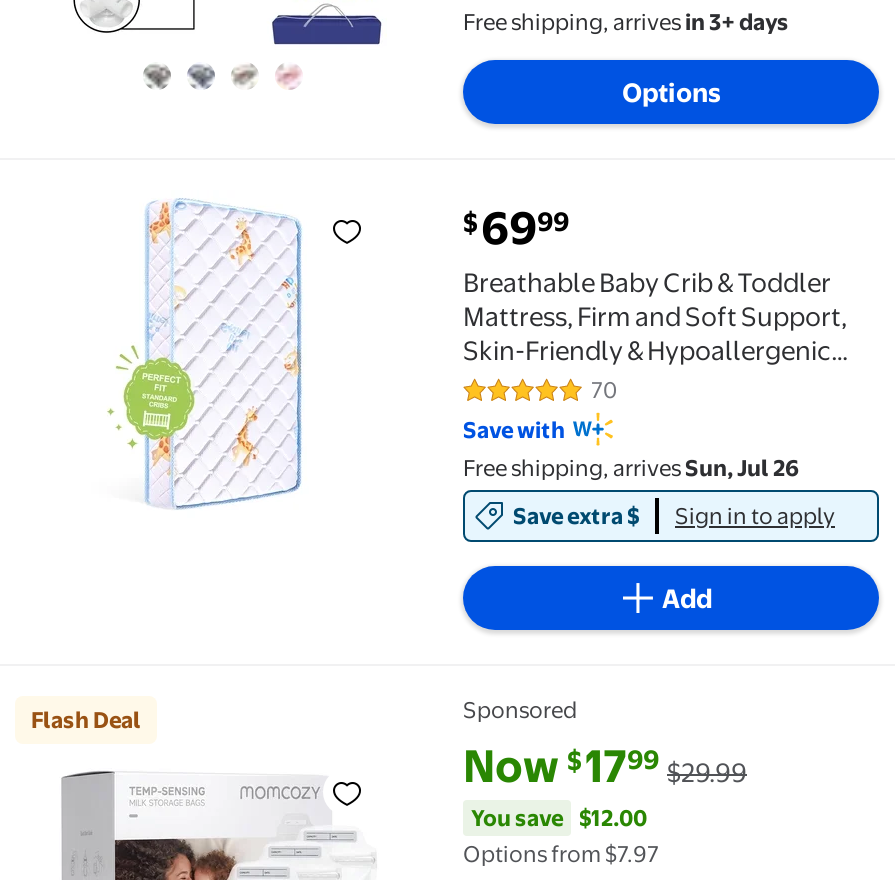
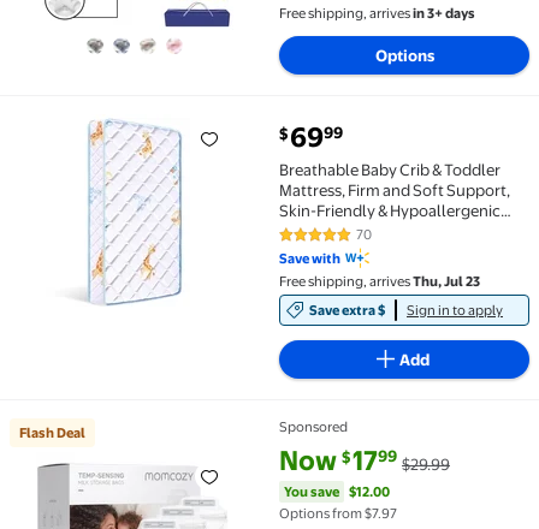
[107,346,197,448] [image] -> [75,209,118,268] [image]
[463,454,799,482] Free shipping, arrives Sun, Jul 26 -> [279,273,480,290] Free shipping, arrives Thu, Jul 23

